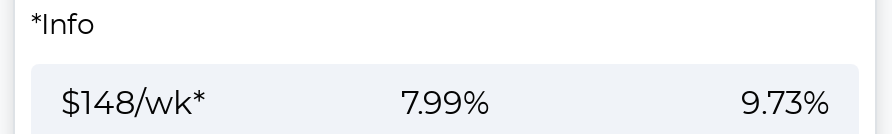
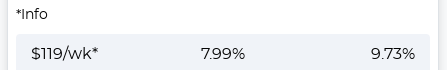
[61,89,205,121] $148/wk* -> [31,46,98,62] $119/wk*

